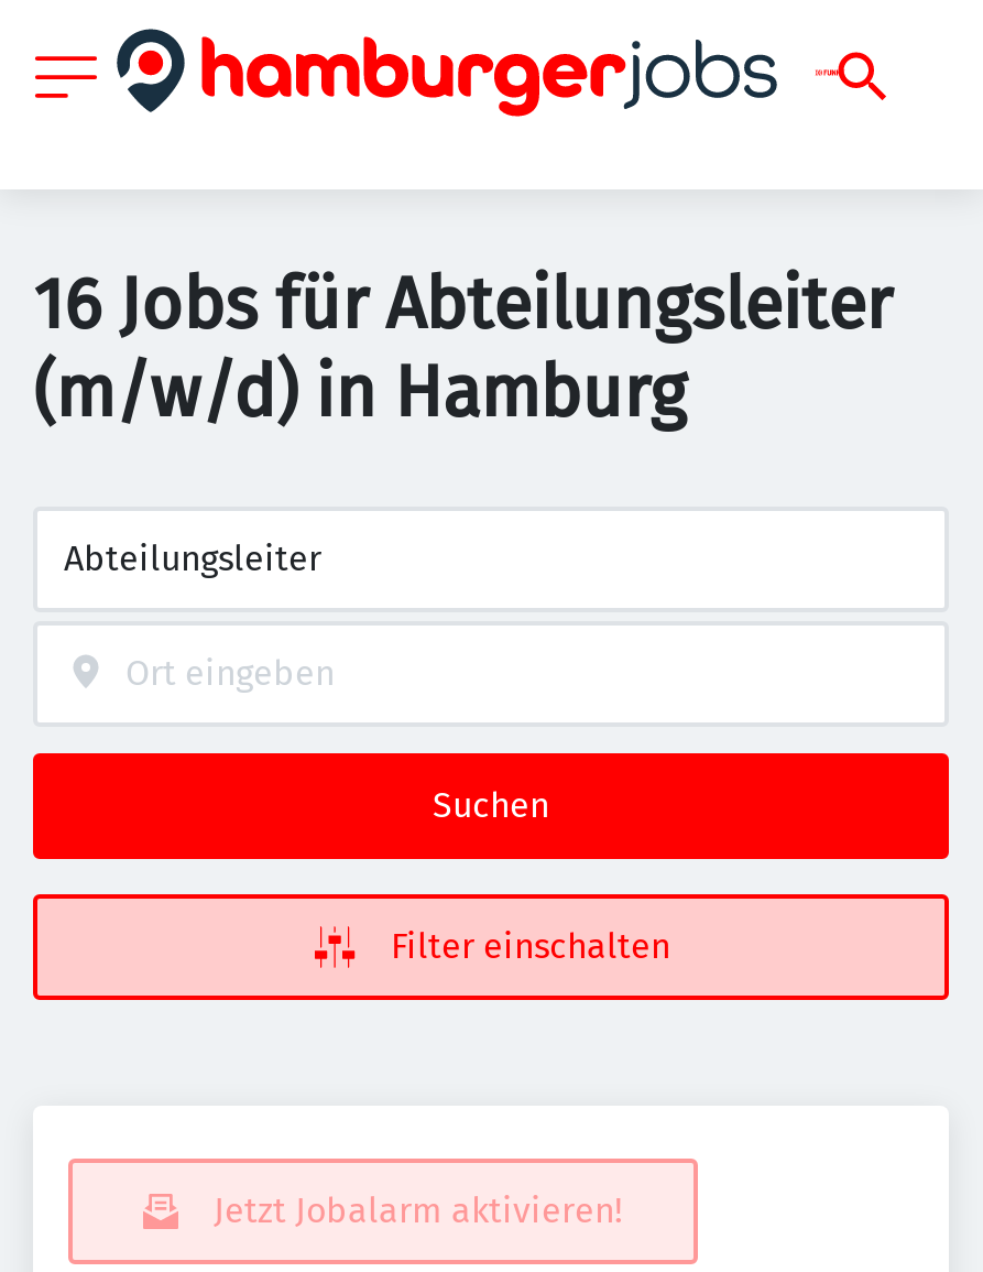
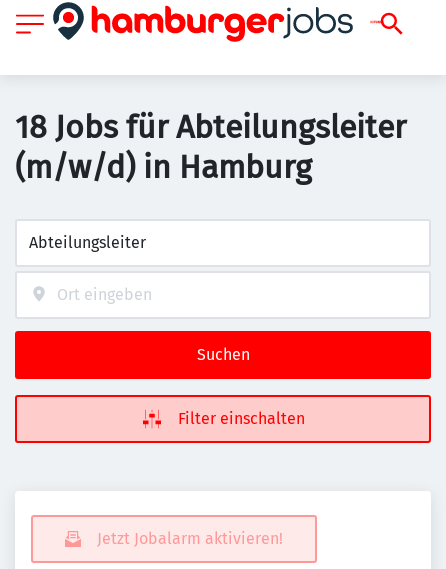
[33,262,892,346] 16 Jobs für Abteilungsleiter -> [15,108,406,146] 18 Jobs für Abteilungsleiter

